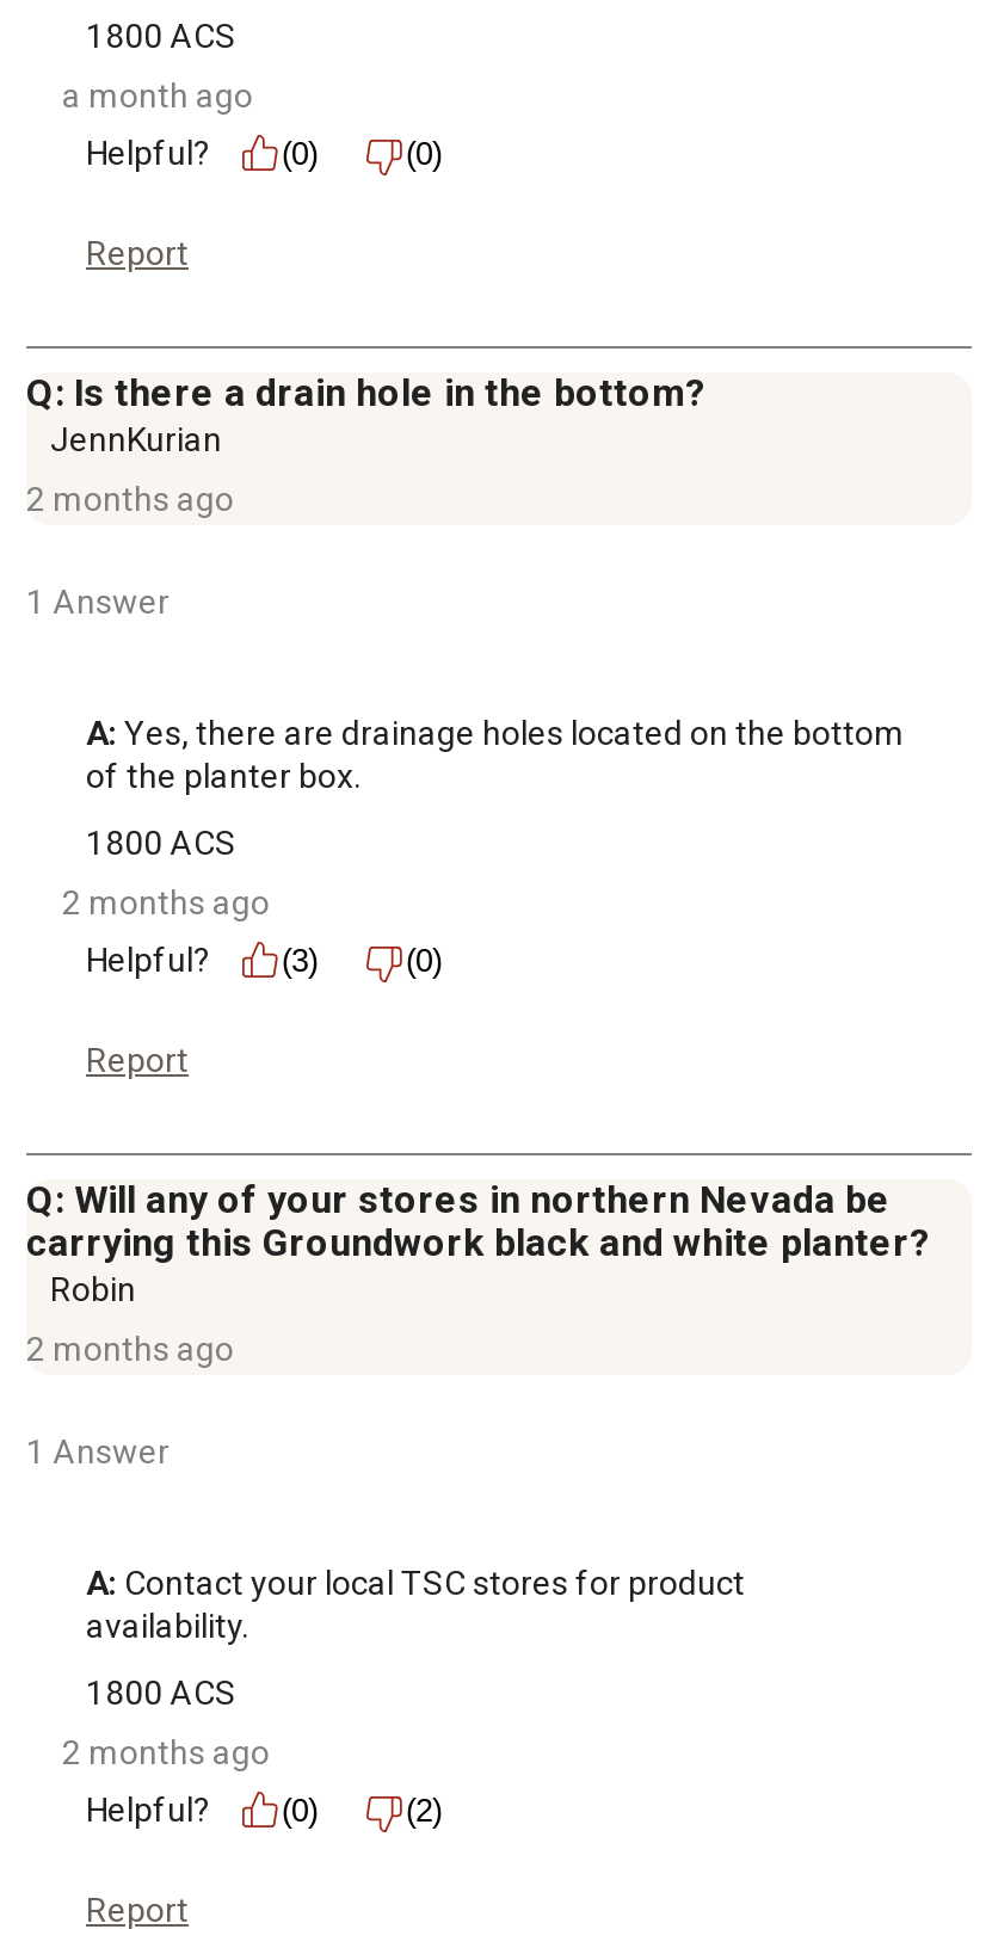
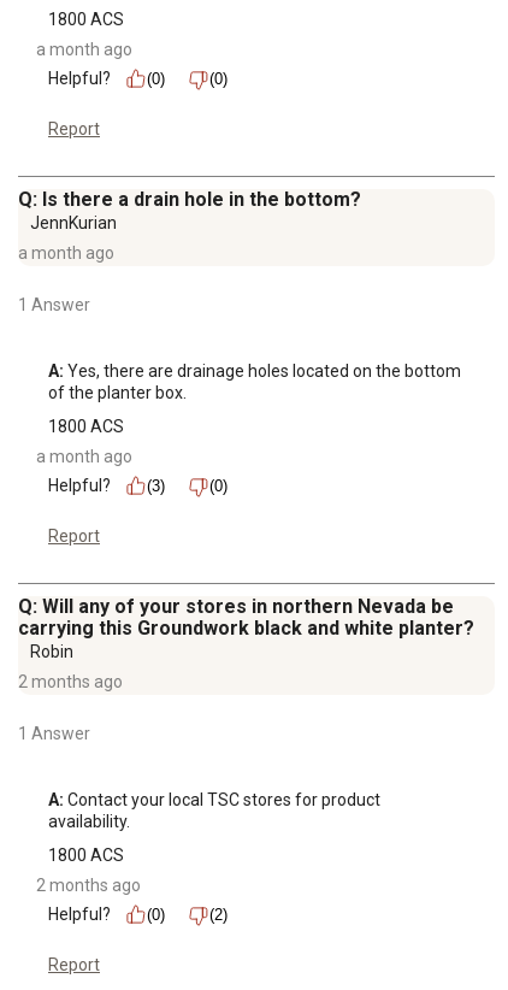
[26,481,234,519] 2 months ago -> [18,244,114,263] a month ago
[62,884,270,922] 2 months ago -> [36,447,132,466] a month ago

